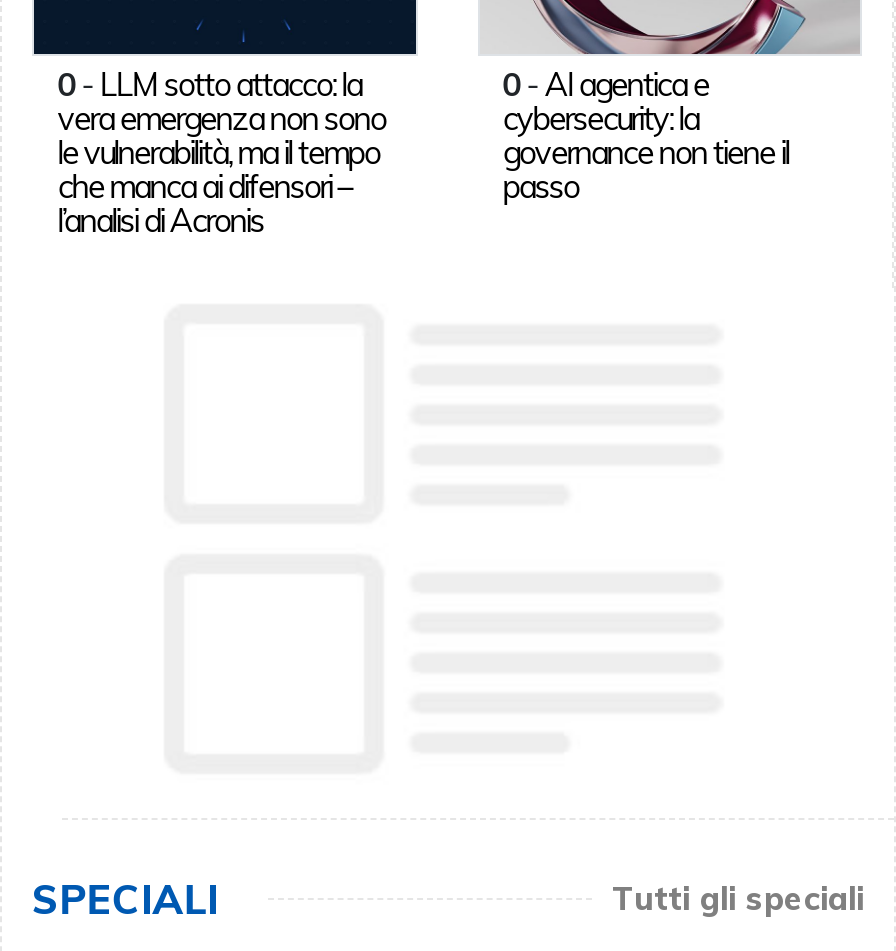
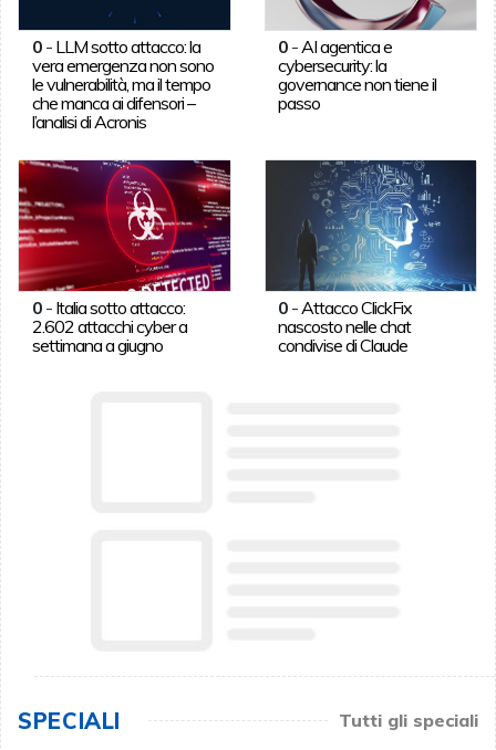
none -> [18,159,231,356] [image] | 0 - Italia sotto attacco: | 2.602 attacchi cyber a | settimana a giugno
none -> [265,159,477,356] [image] | 0 -Attacco ClickFix | nascosto nelle chat | condivise di Claude

